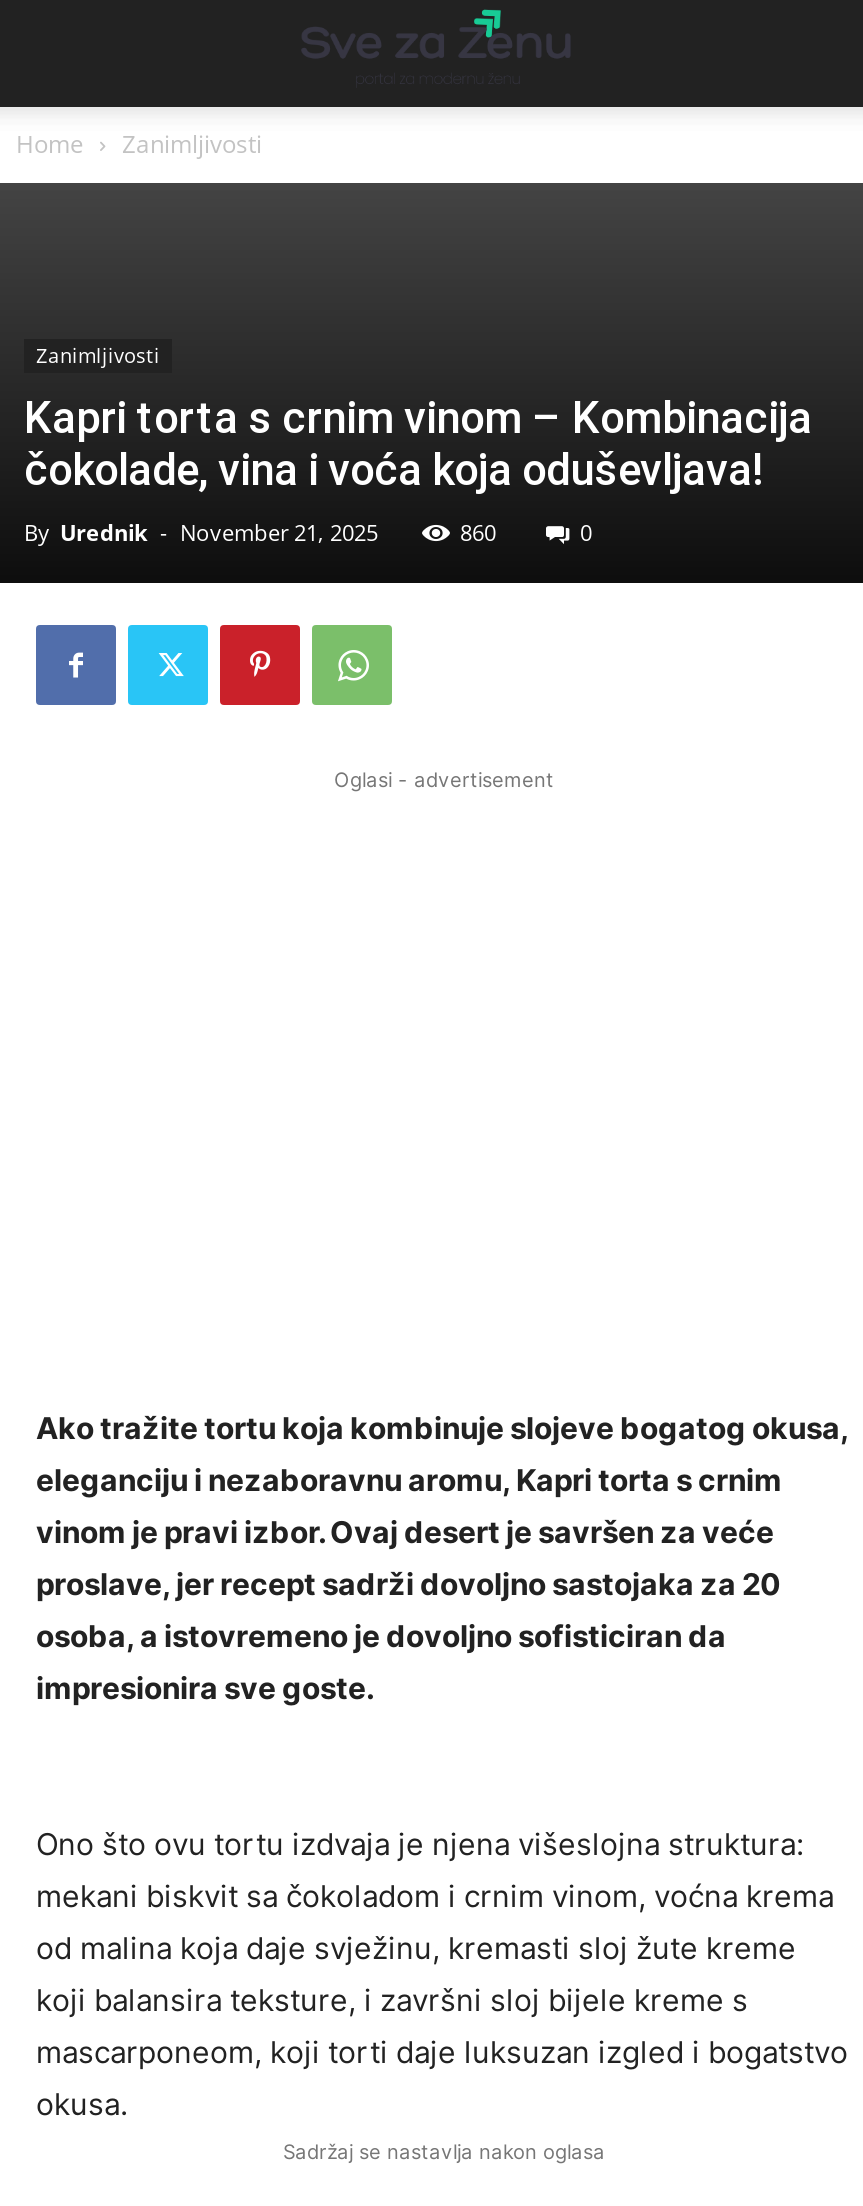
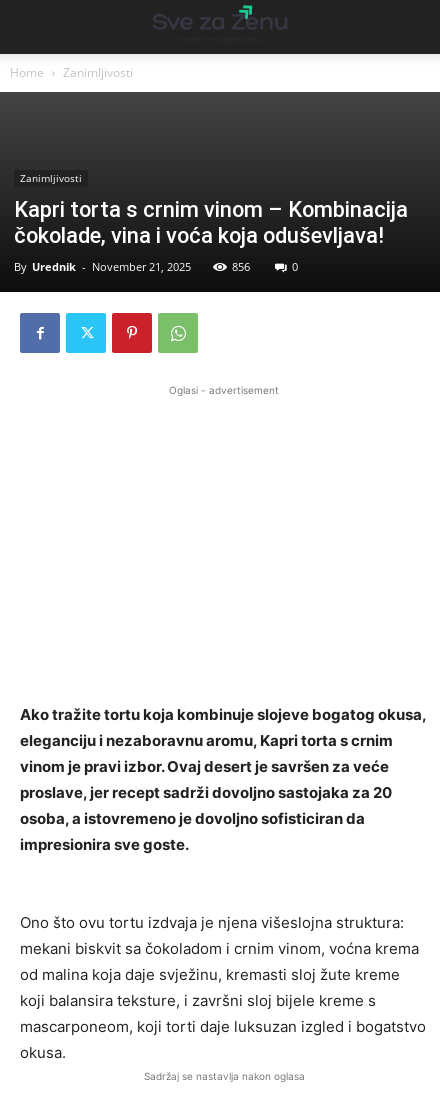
[460,517,496,547] 860 -> [232,259,250,274] 856

